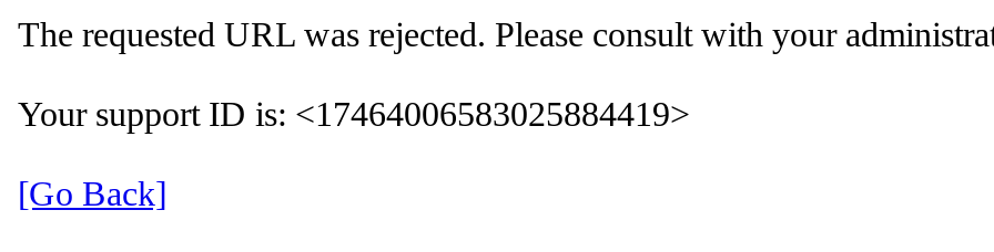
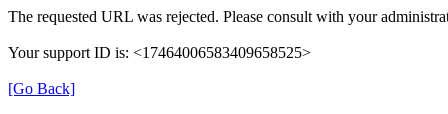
[18,95,690,133] Your support ID is: <17464006583025884419> -> [8,44,311,61] Your support ID is: <17464006583409658525>

